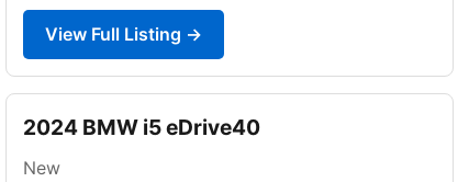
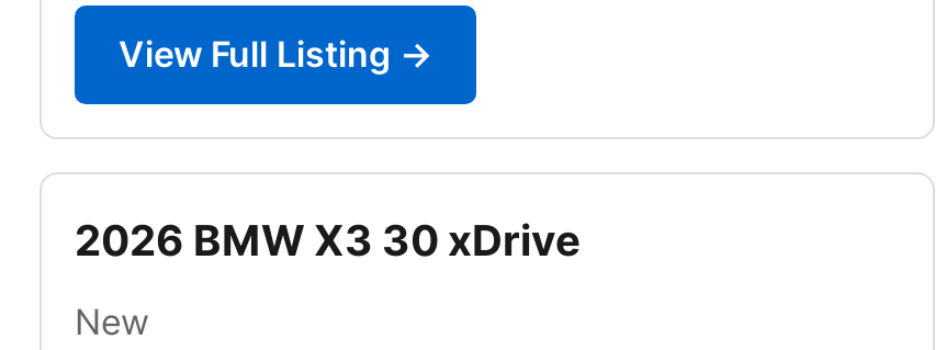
[23,114,260,140] 2024 BMW i5 eDrive40 -> [75,214,579,266] 2026 BMW X3 30 xDrive

